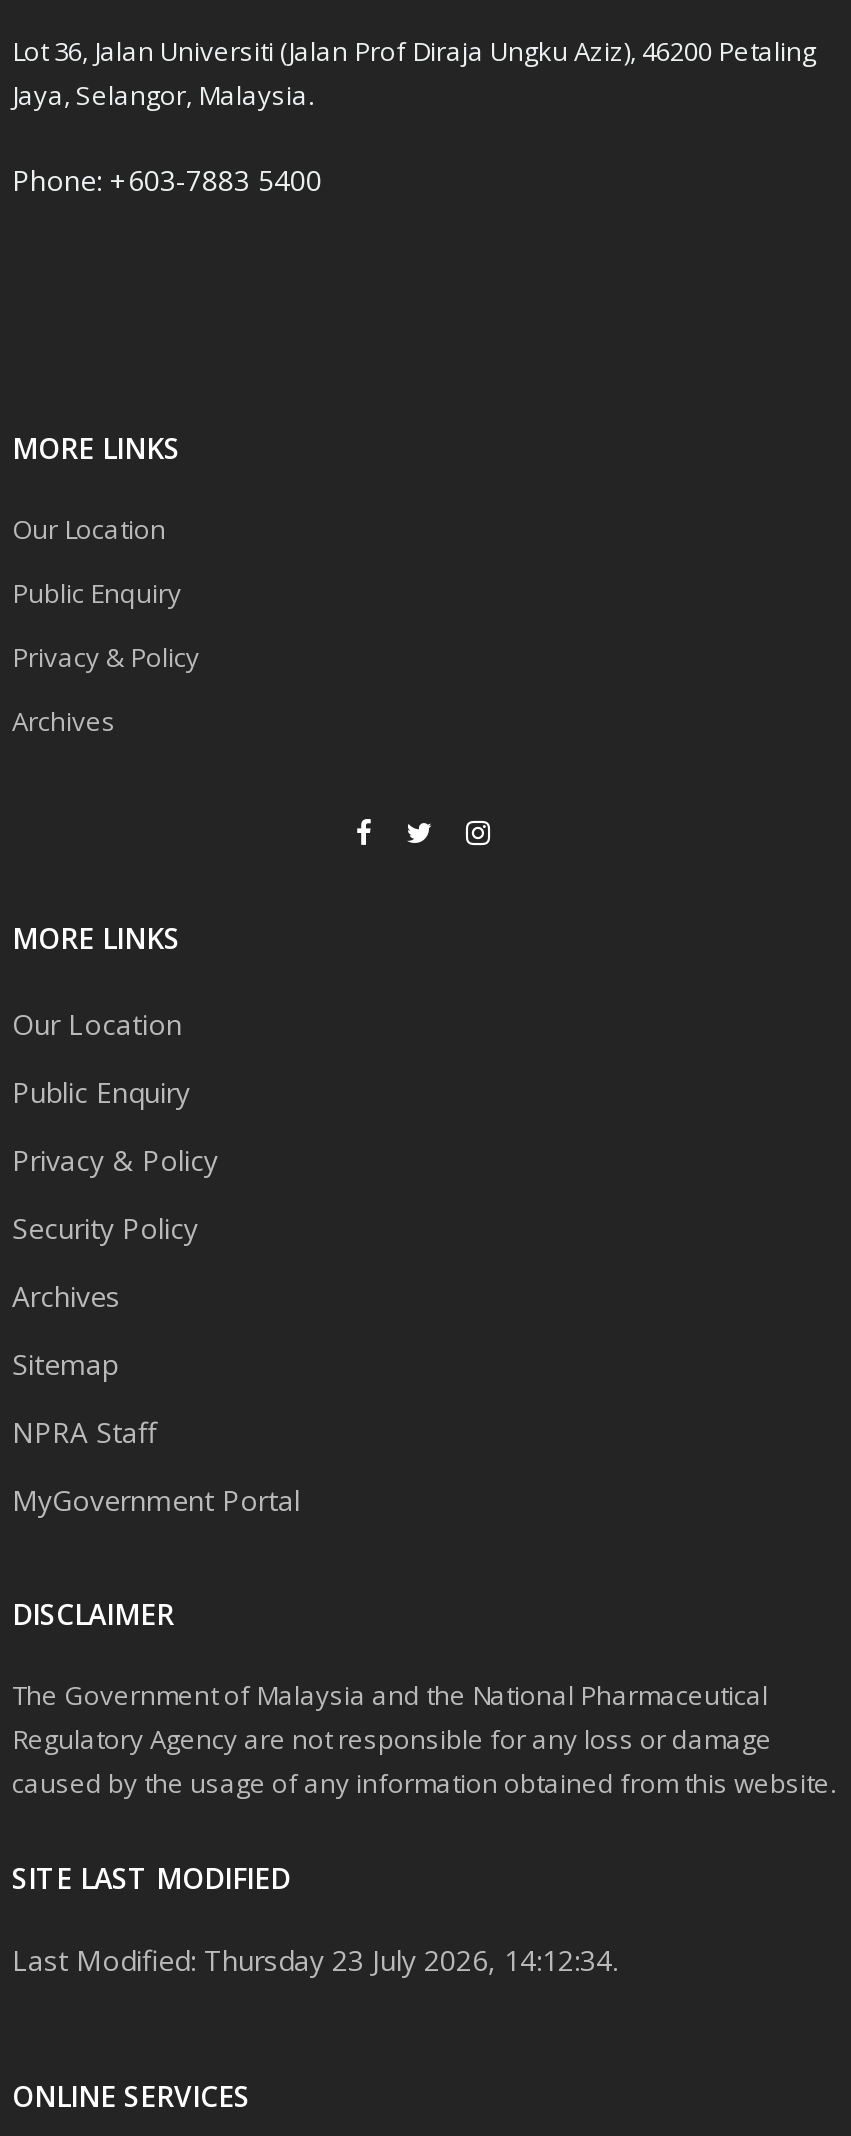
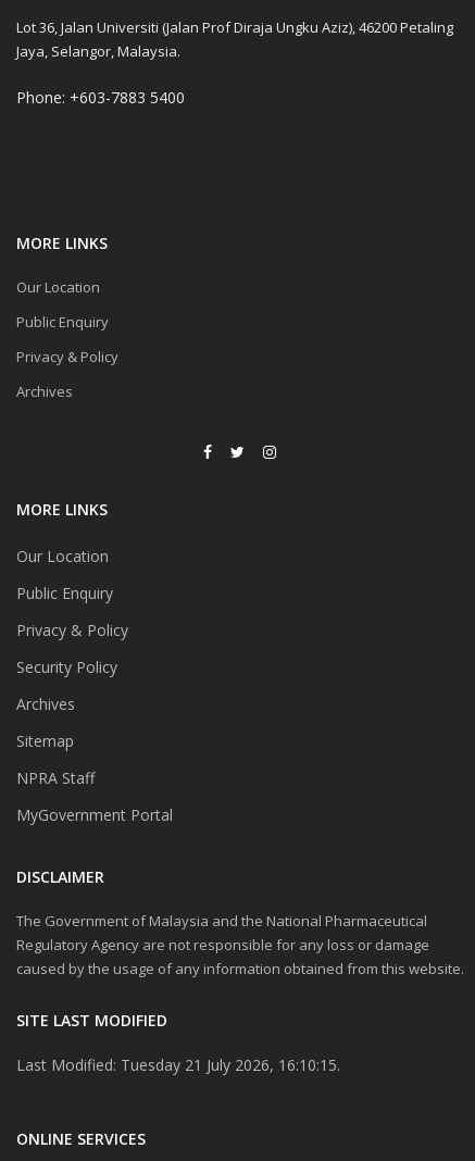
[12,1941,618,1979] Last Modified: Thursday 23 July 2026, 14:12:34. -> [16,1054,340,1075] Last Modified: Tuesday 21 July 2026, 16:10:15.

